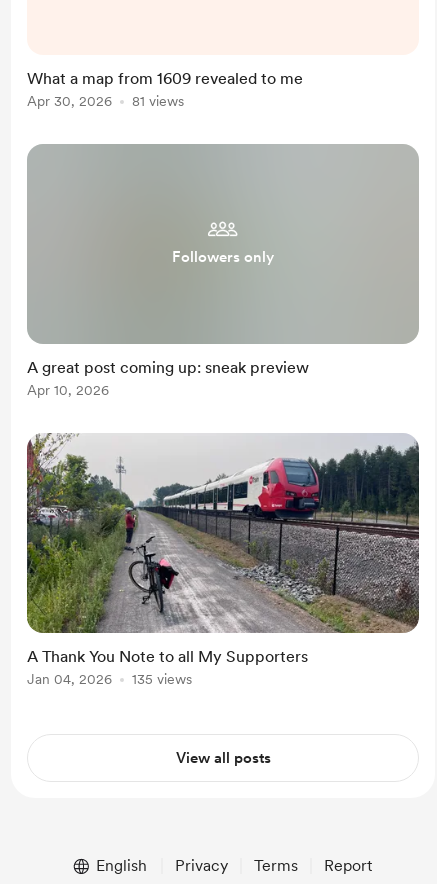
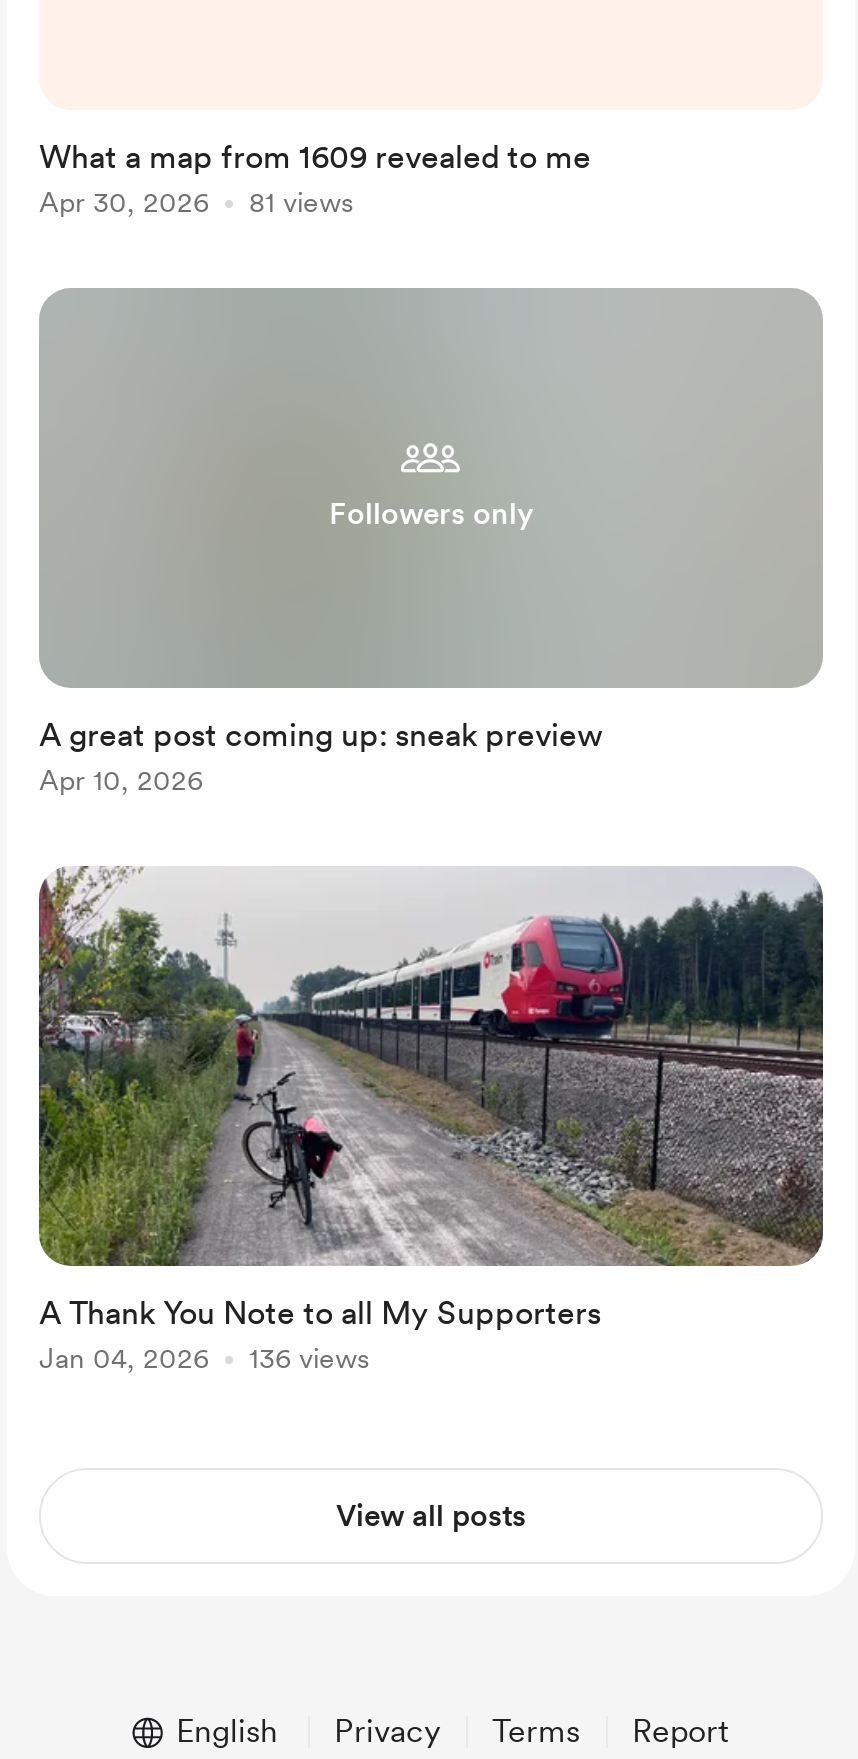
[27,671,192,687] Jan 04, 2026 135 views -> [39,1342,369,1374] Jan 04, 2026 136 views

